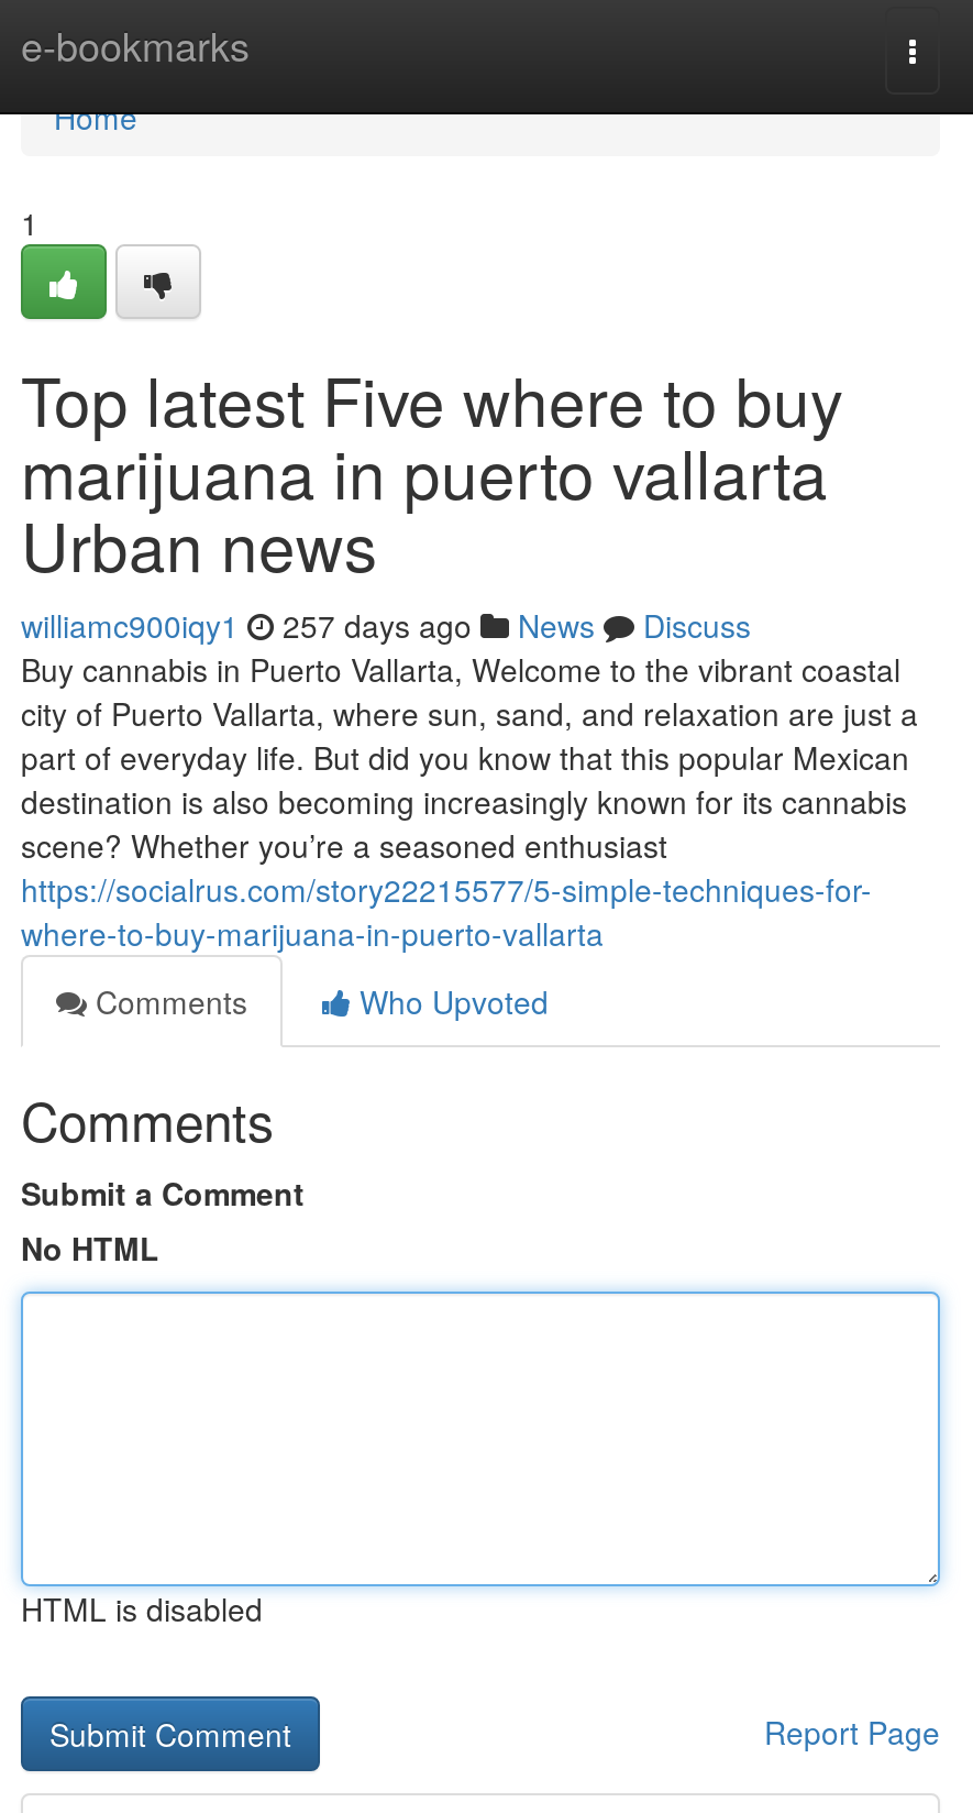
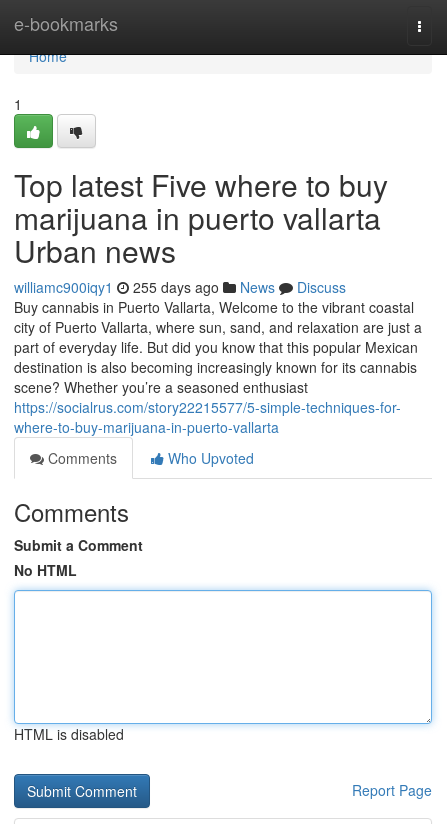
[21,603,751,647] williamc900iqy1 257 days ago News Discuss -> [14,277,346,297] williamc900iqy1 255 days ago News Discuss

